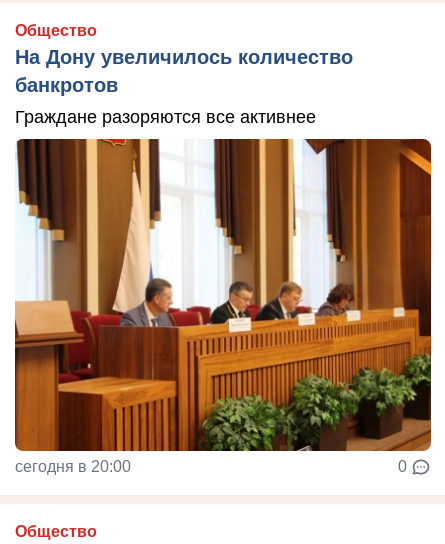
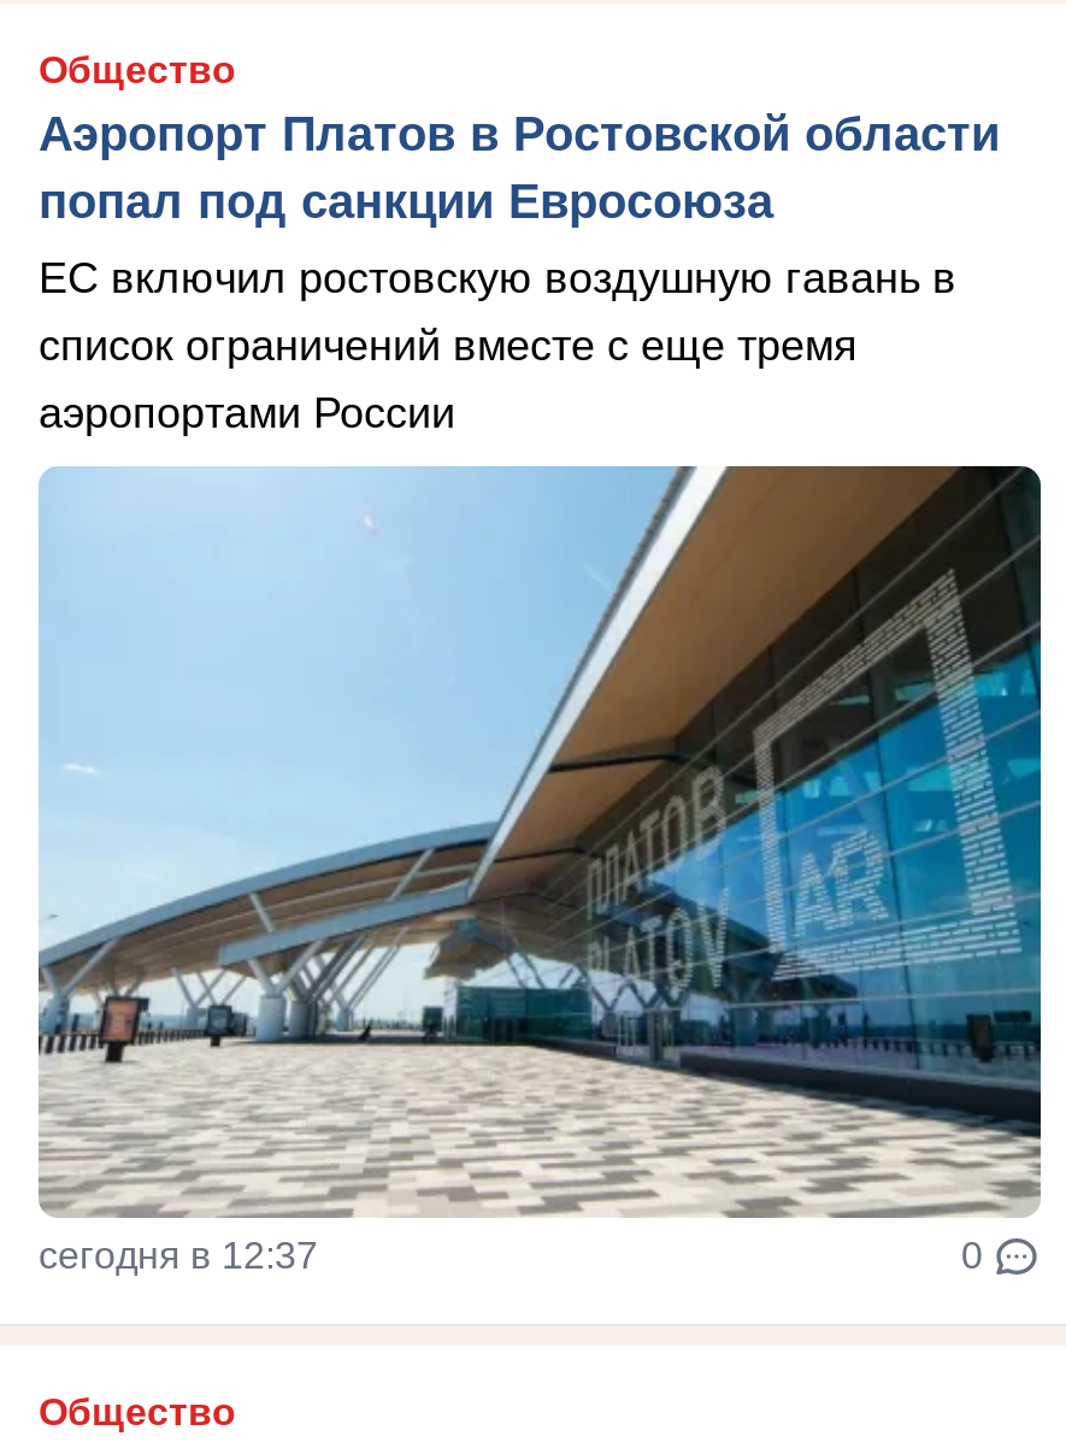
[15,46,353,96] На Дону увеличилось количество | банкротов -> [39,107,1000,228] Аэропорт Платов в Ростовской области | попал под санкции Евросоюза
[15,107,316,127] Граждане разоряются все активнее -> [39,254,956,438] ЕС включил ростовскую воздушную гавань в | список ограничений вместе с еще тремя | аэропортами России
[14,139,432,475] [image] | сегодня в 20:00 -> [36,464,1043,1276] [image] | сегодня в 12:37

